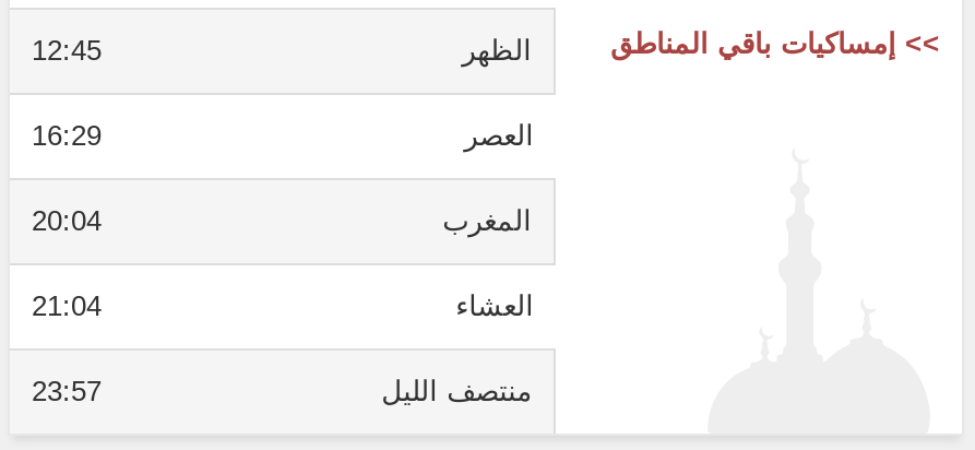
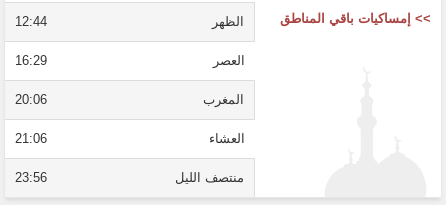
[34,35,104,67] 12:45 -> [16,14,48,29] 12:44
[34,205,104,238] 20:04 -> [16,92,48,107] 20:06
[34,290,104,323] 21:04 -> [16,131,48,146] 21:06
[34,376,104,408] 23:57 -> [16,170,48,185] 23:56

